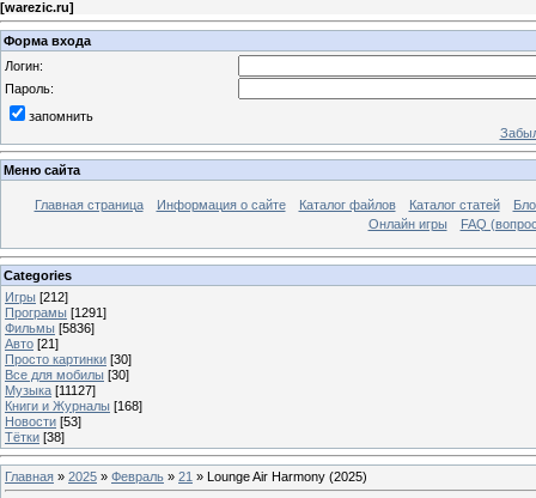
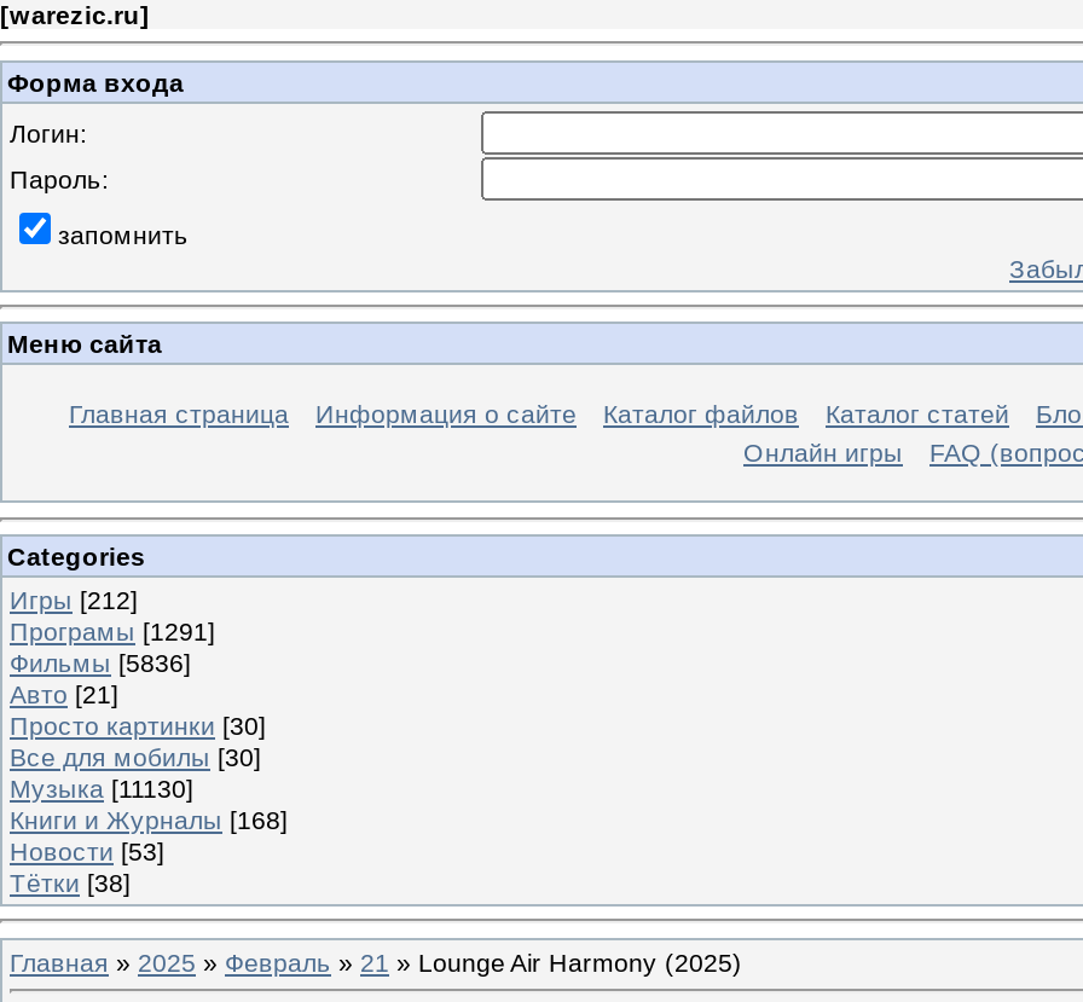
[5,383,96,397] Музыка [11127] -> [10,774,193,803] Музыка [11130]

